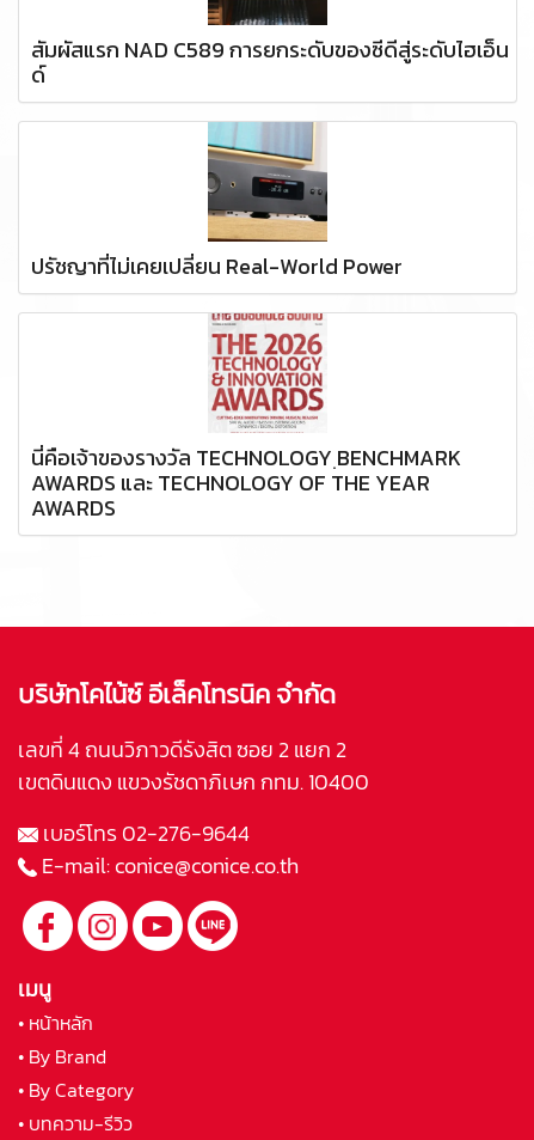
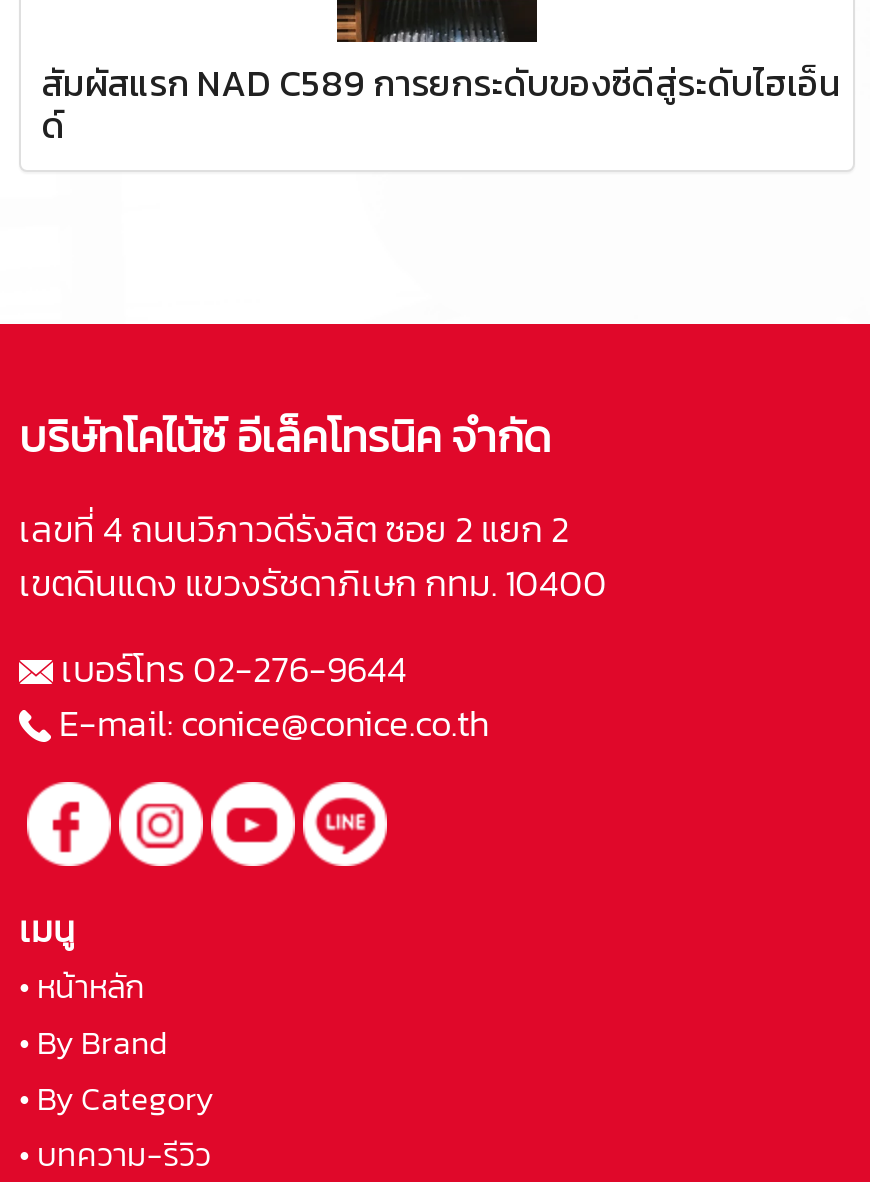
[31,121,403,282] [image] | ปรัชญาที่ไม่เคยเปลี่ยน Real-World Power -> none
[31,291,461,523] [image] | นี่คือเจ้าของรางวัล TECHNOLOGY ฺBENCHMARK | AWARDS และ TECHNOLOGY OF THE YEAR | AWARDS -> none

